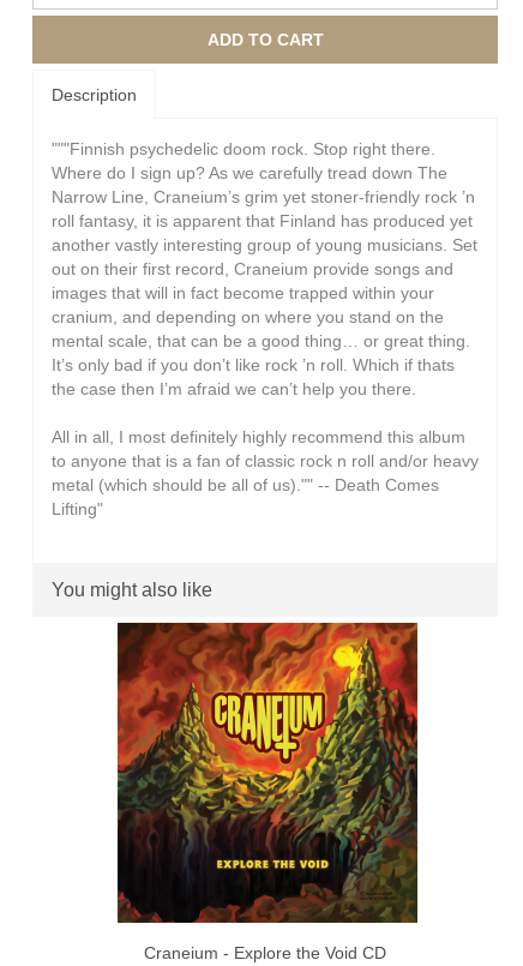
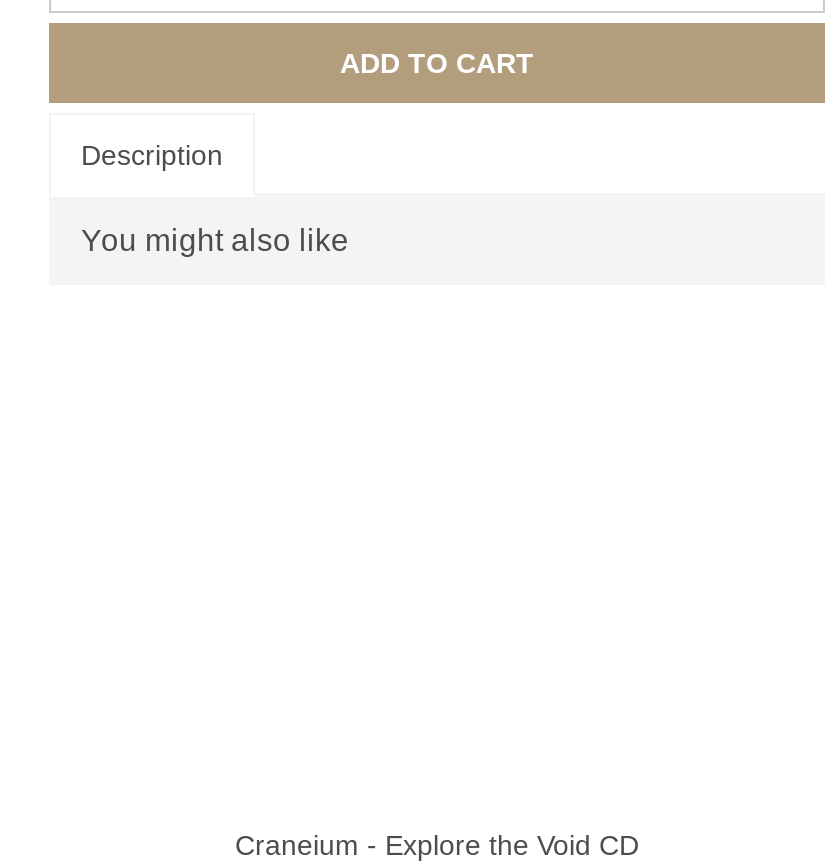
[52,139,479,518] """Finnish psychedelic doom rock. Stop right there. | Where do I sign up? As we carefully tread down The | Narrow Line, Craneium’s grim yet stoner-friendly rock ’n | roll fantasy, it is apparent that Finland has produced yet | another vastly interesting group of young musicians. Set | out on their first record, Craneium provide songs and | images that will in fact become trapped within your | cranium, and depending on where you stand on the | mental scale, that can be a good thing… or great thing. | It’s only bad if you don’t like rock ’n roll. Which if thats | the case then I’m afraid we can’t help you there. | All in all, I most definitely highly recommend this album | to anyone that is a fan of classic rock n roll and/or heavy | metal (which should be all of us)."" -- Death Comes | Lifting" -> none
[116,622,419,924] [image] -> none

